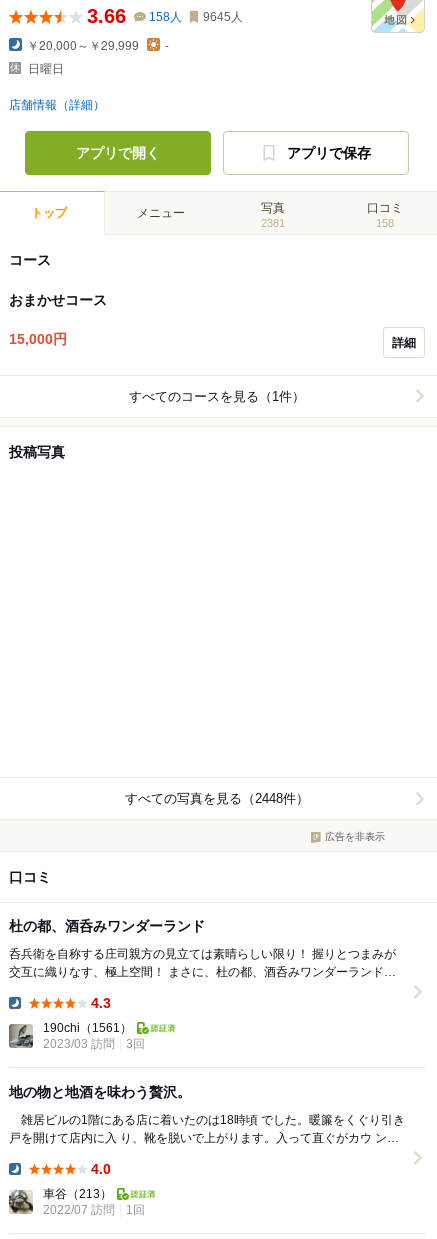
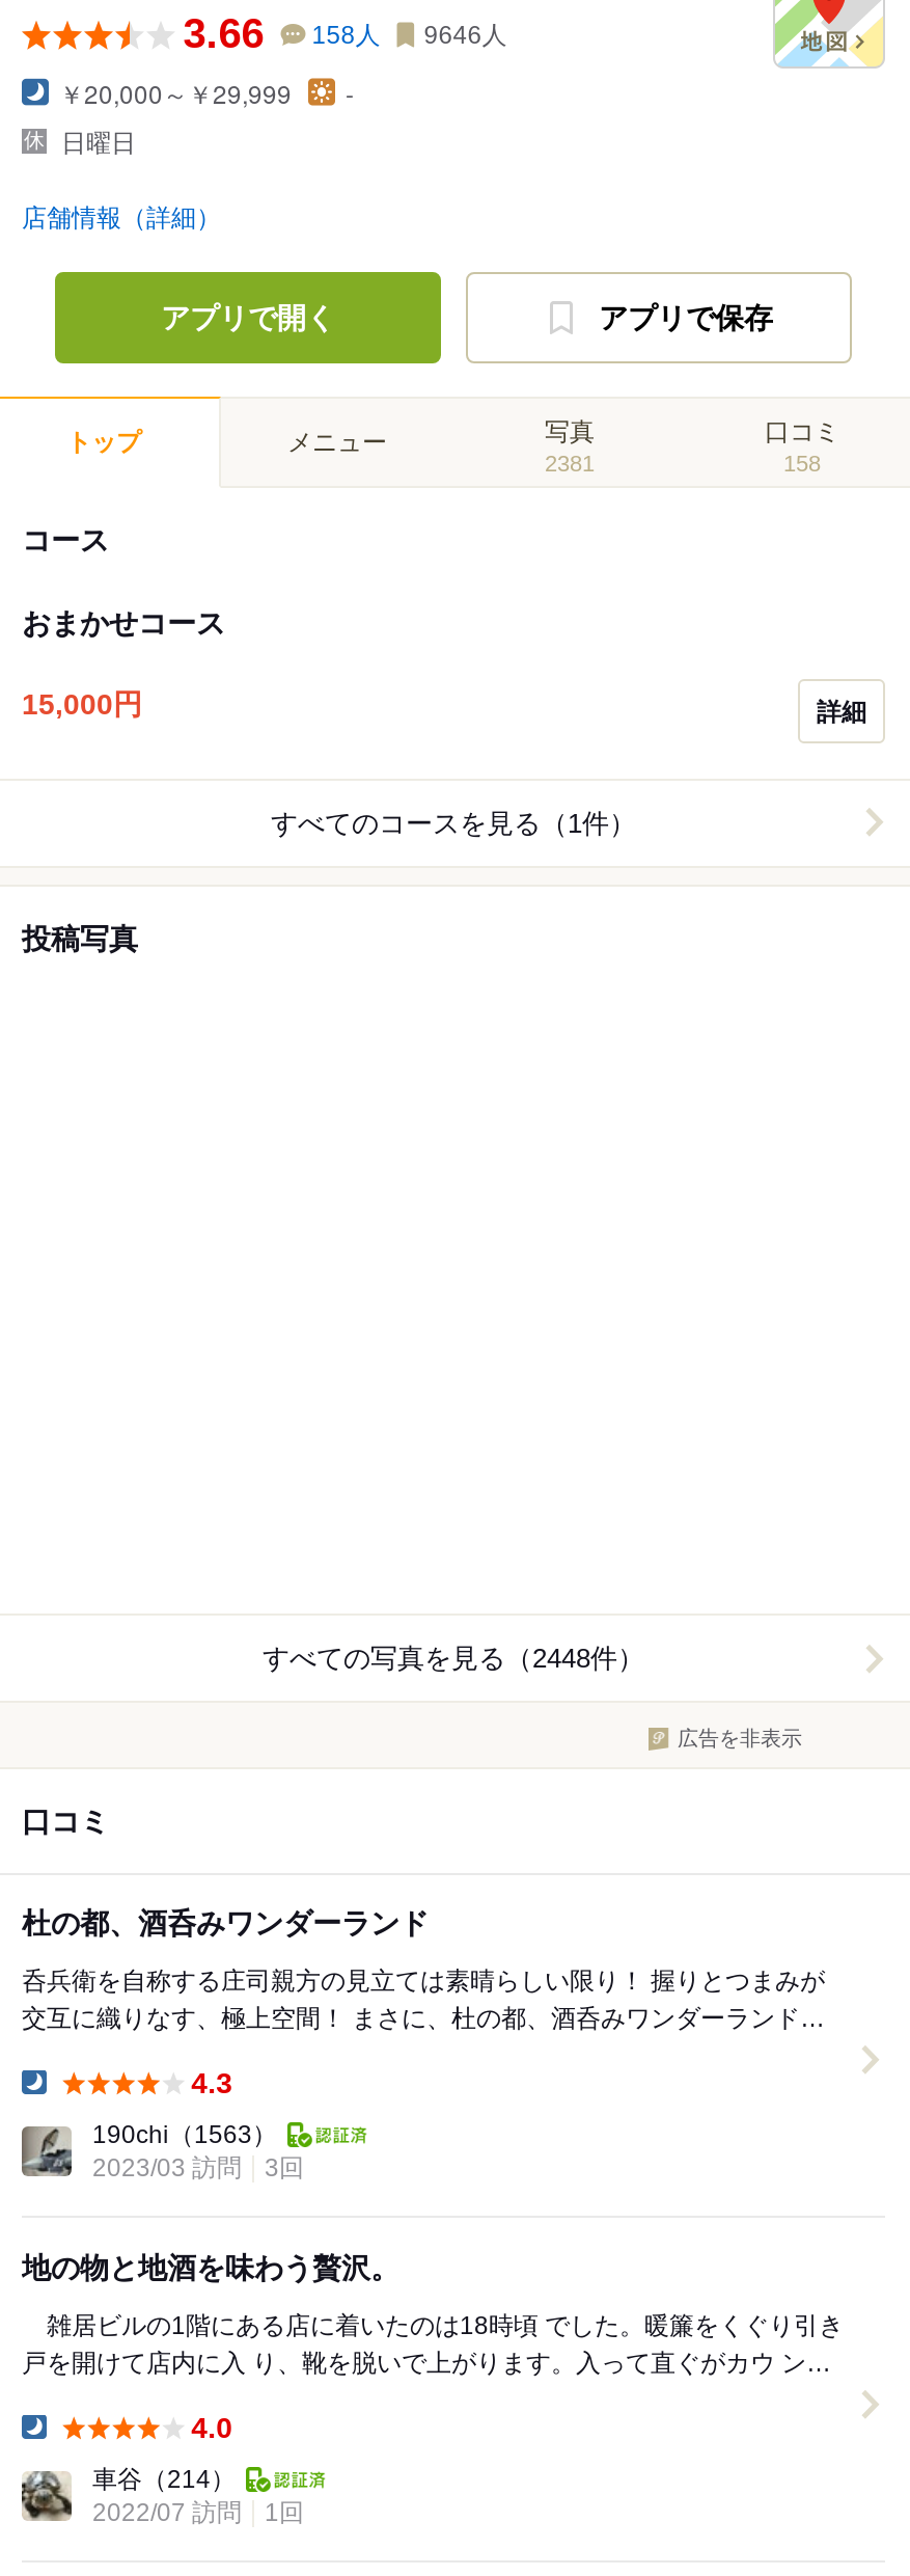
[87,5,243,27] 3.66 158人 9645人 -> [183,10,507,56] 3.66 158人 9646人
[43,1021,132,1035] 190chi（1561） -> [92,2121,277,2150] 190chi（1563）
[43,1187,112,1201] 車谷（213） -> [92,2465,236,2494] 車谷（214）

